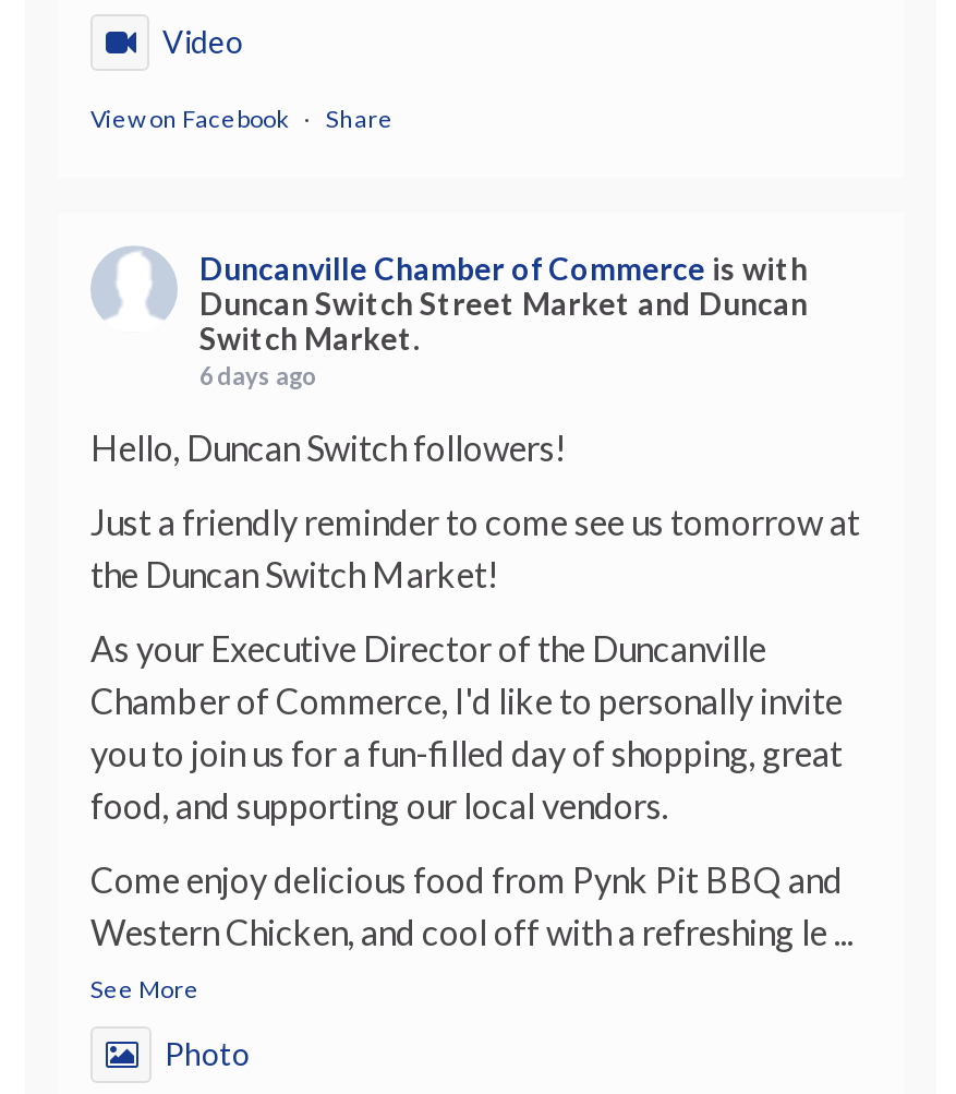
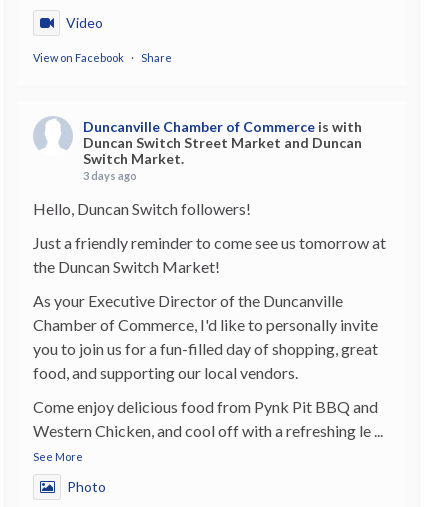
[199,362,317,390] 6 days ago -> [83,169,137,182] 3 days ago

